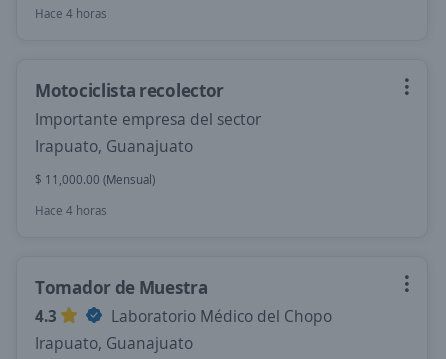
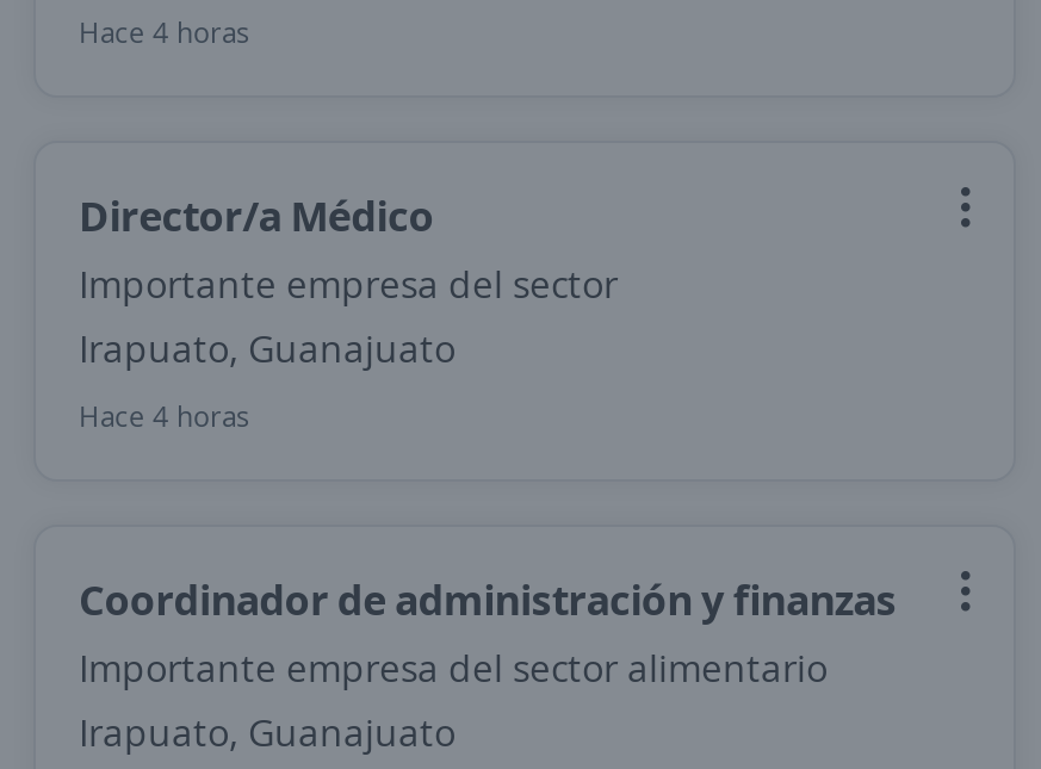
[35,78,224,102] Motociclista recolector -> [79,186,434,243] Director/a Médico
[35,171,155,188] $ 11,000.00 (Mensual) -> none
[35,275,332,327] Tomador de Muestra | 4.3 | Laboratorio Médico del Chopo -> [79,570,897,694] Coordinador de administración y finanzas | Importante empresa del sector alimentario

